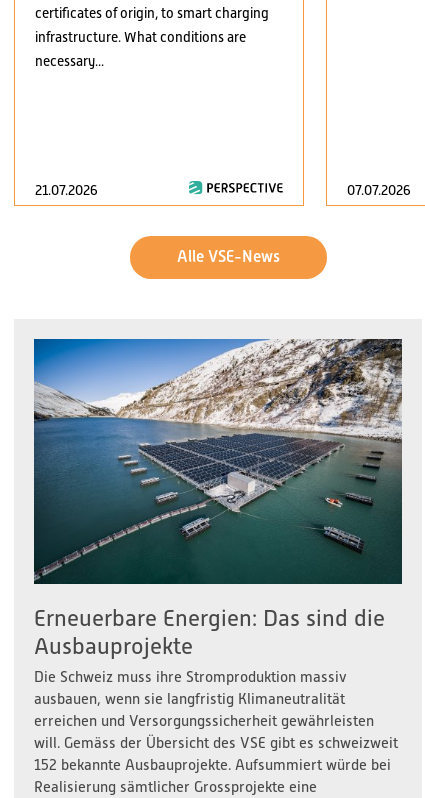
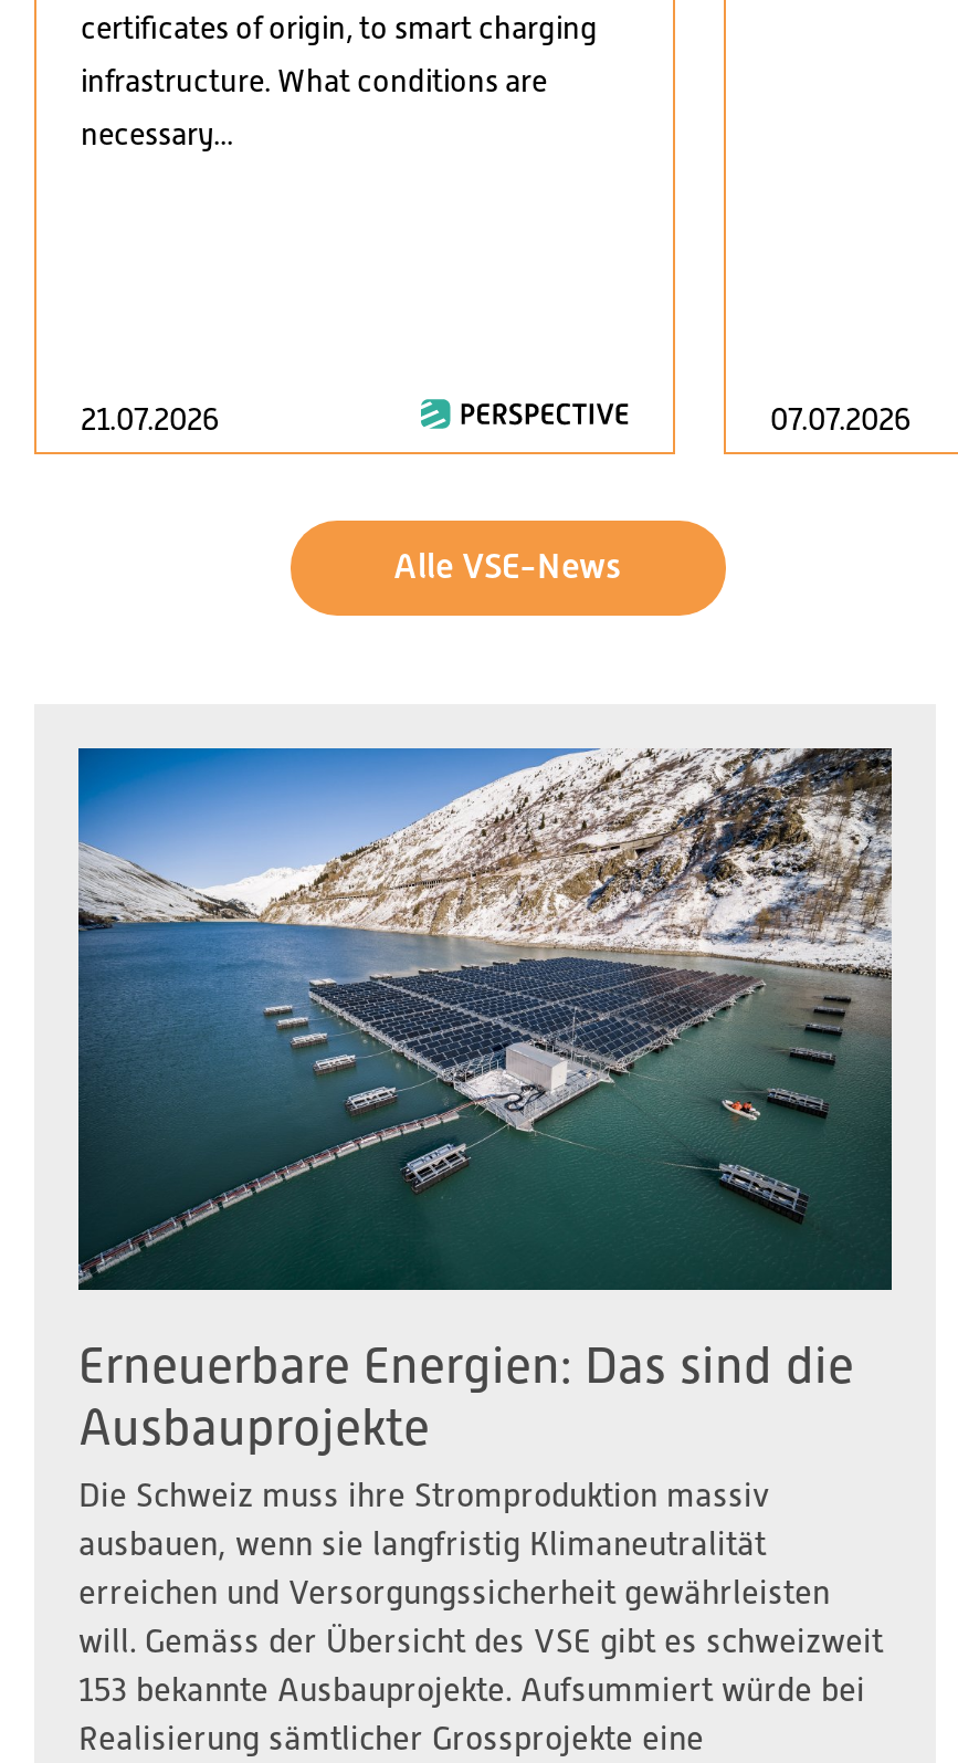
[34,756,391,773] 152 bekannte Ausbauprojekte. Aufsummiert würde bei -> [78,1670,865,1708] 153 bekannte Ausbauprojekte. Aufsummiert würde bei

